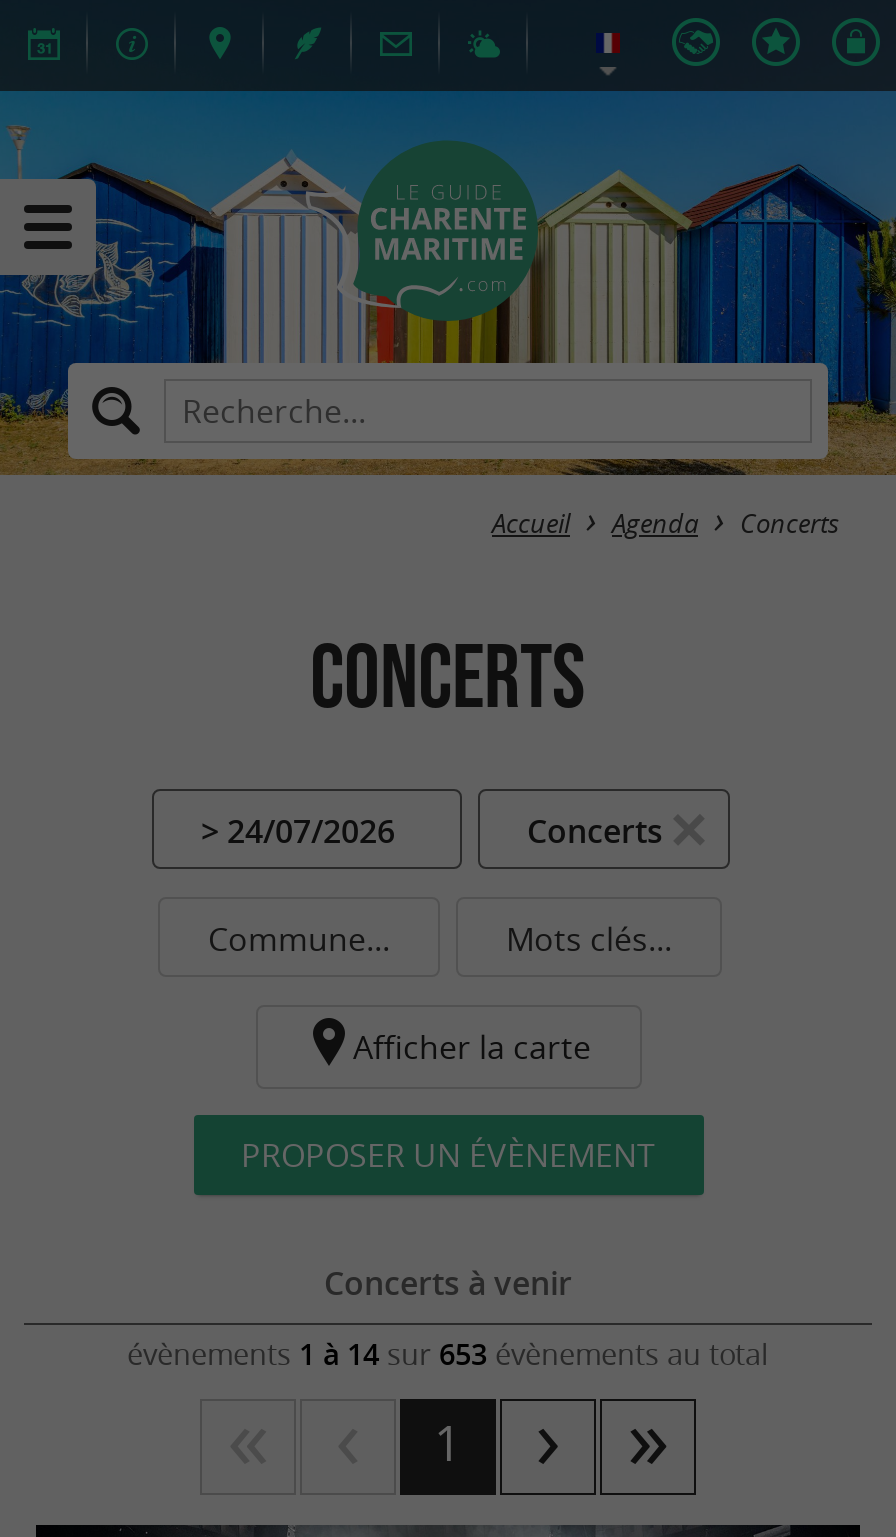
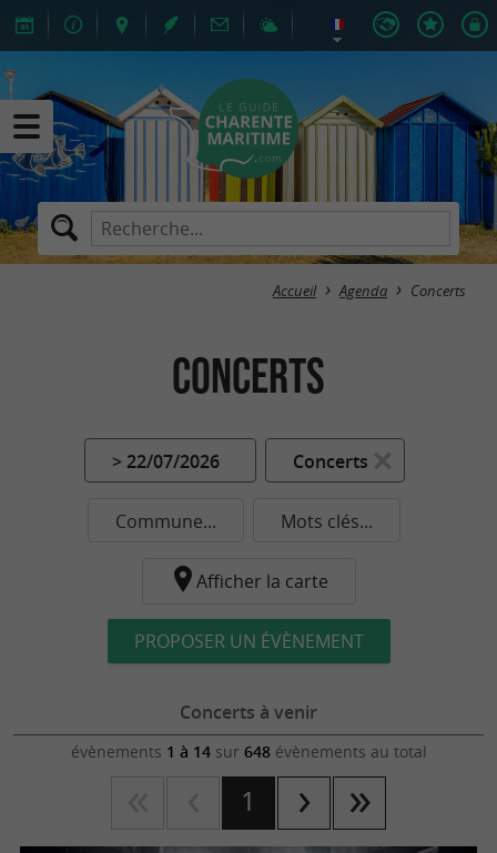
[201,809,395,853] > 24/07/2026 -> [111,449,219,474] > 22/07/2026
[127,1335,769,1373] évènements 1 à 14 sur 653 évènements au total -> [70,741,427,762] évènements 1 à 14 sur 648 évènements au total

